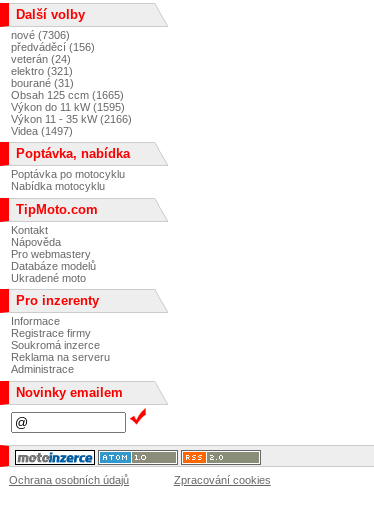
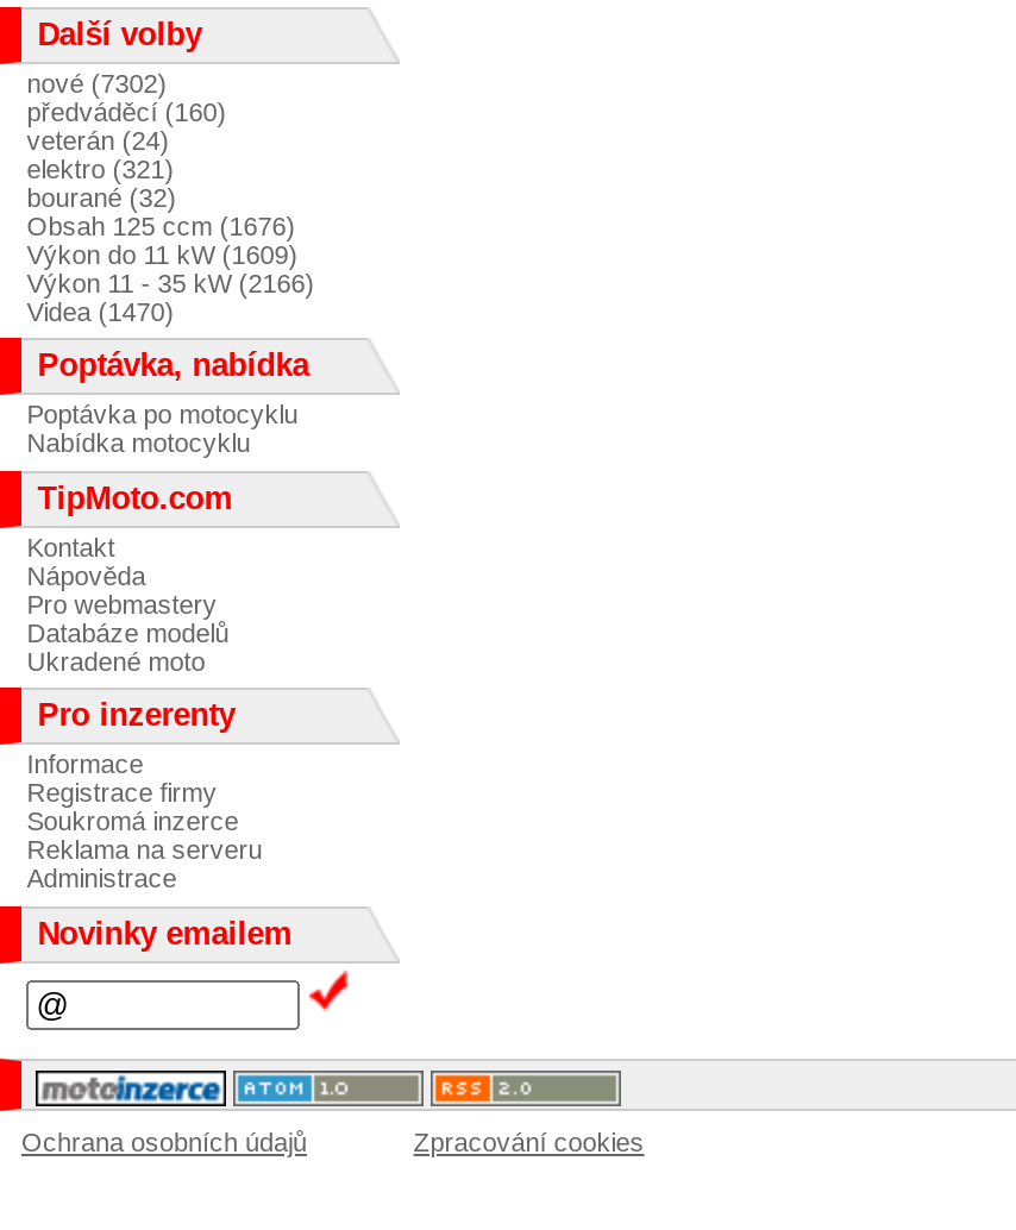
[11,29,70,41] nové (7306) -> [27,68,167,97] nové (7302)
[11,41,95,53] předváděcí (156) -> [27,97,227,125] předváděcí (160)
[11,77,74,89] bourané (31) -> [27,182,177,211] bourané (32)
[11,89,124,101] Obsah 125 ccm (1665) -> [27,211,296,239] Obsah 125 ccm (1676)
[11,101,125,113] Výkon do 11 kW (1595) -> [27,239,298,268] Výkon do 11 kW (1609)
[11,125,73,137] Videa (1497) -> [27,296,174,325] Videa (1470)

